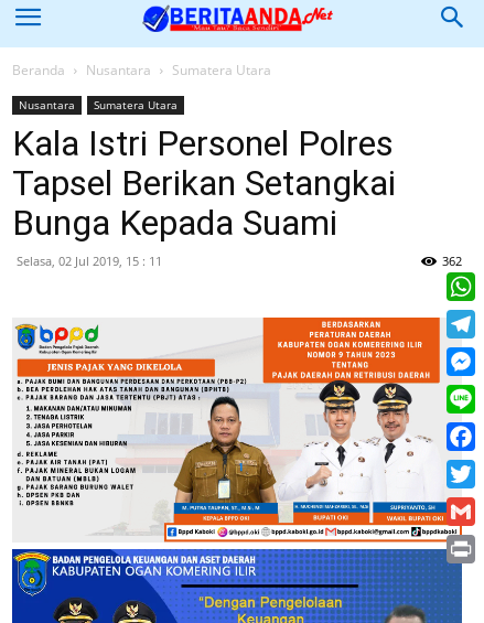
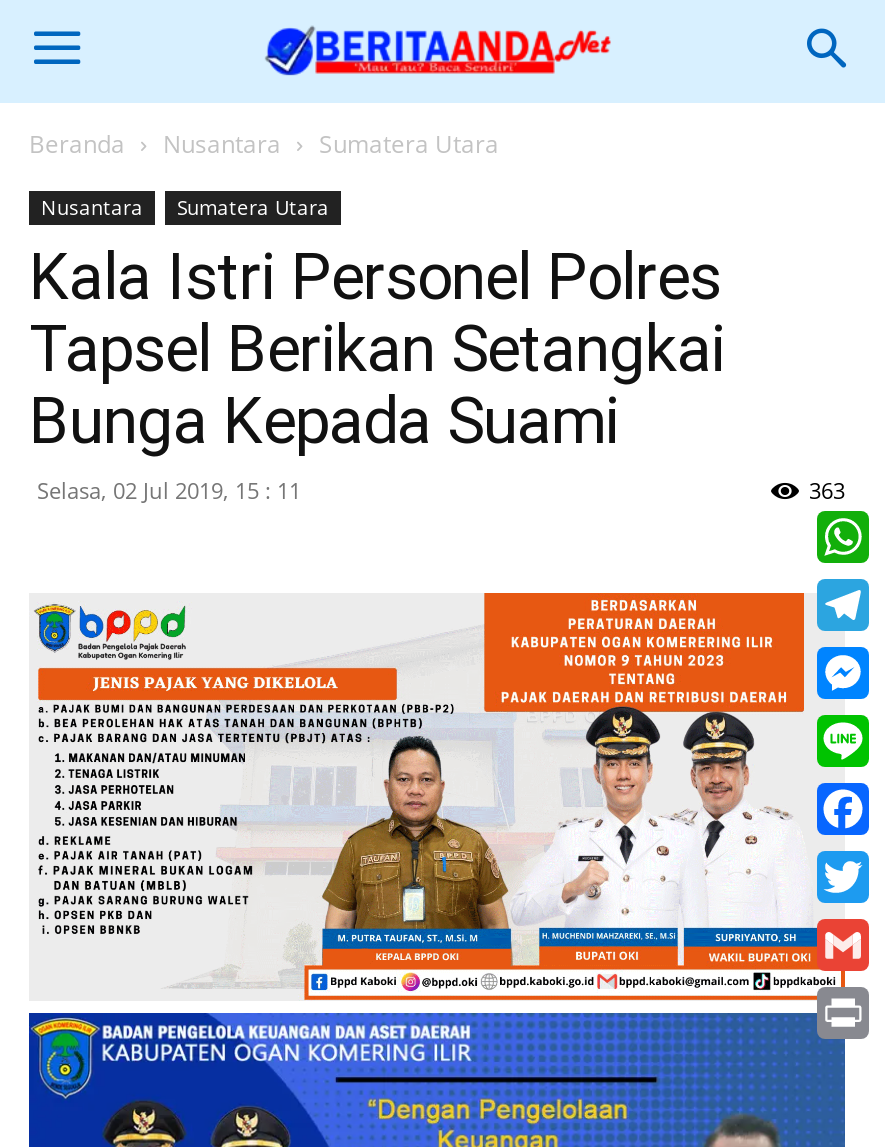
[442,253,462,269] 362 -> [809,475,845,505] 363

